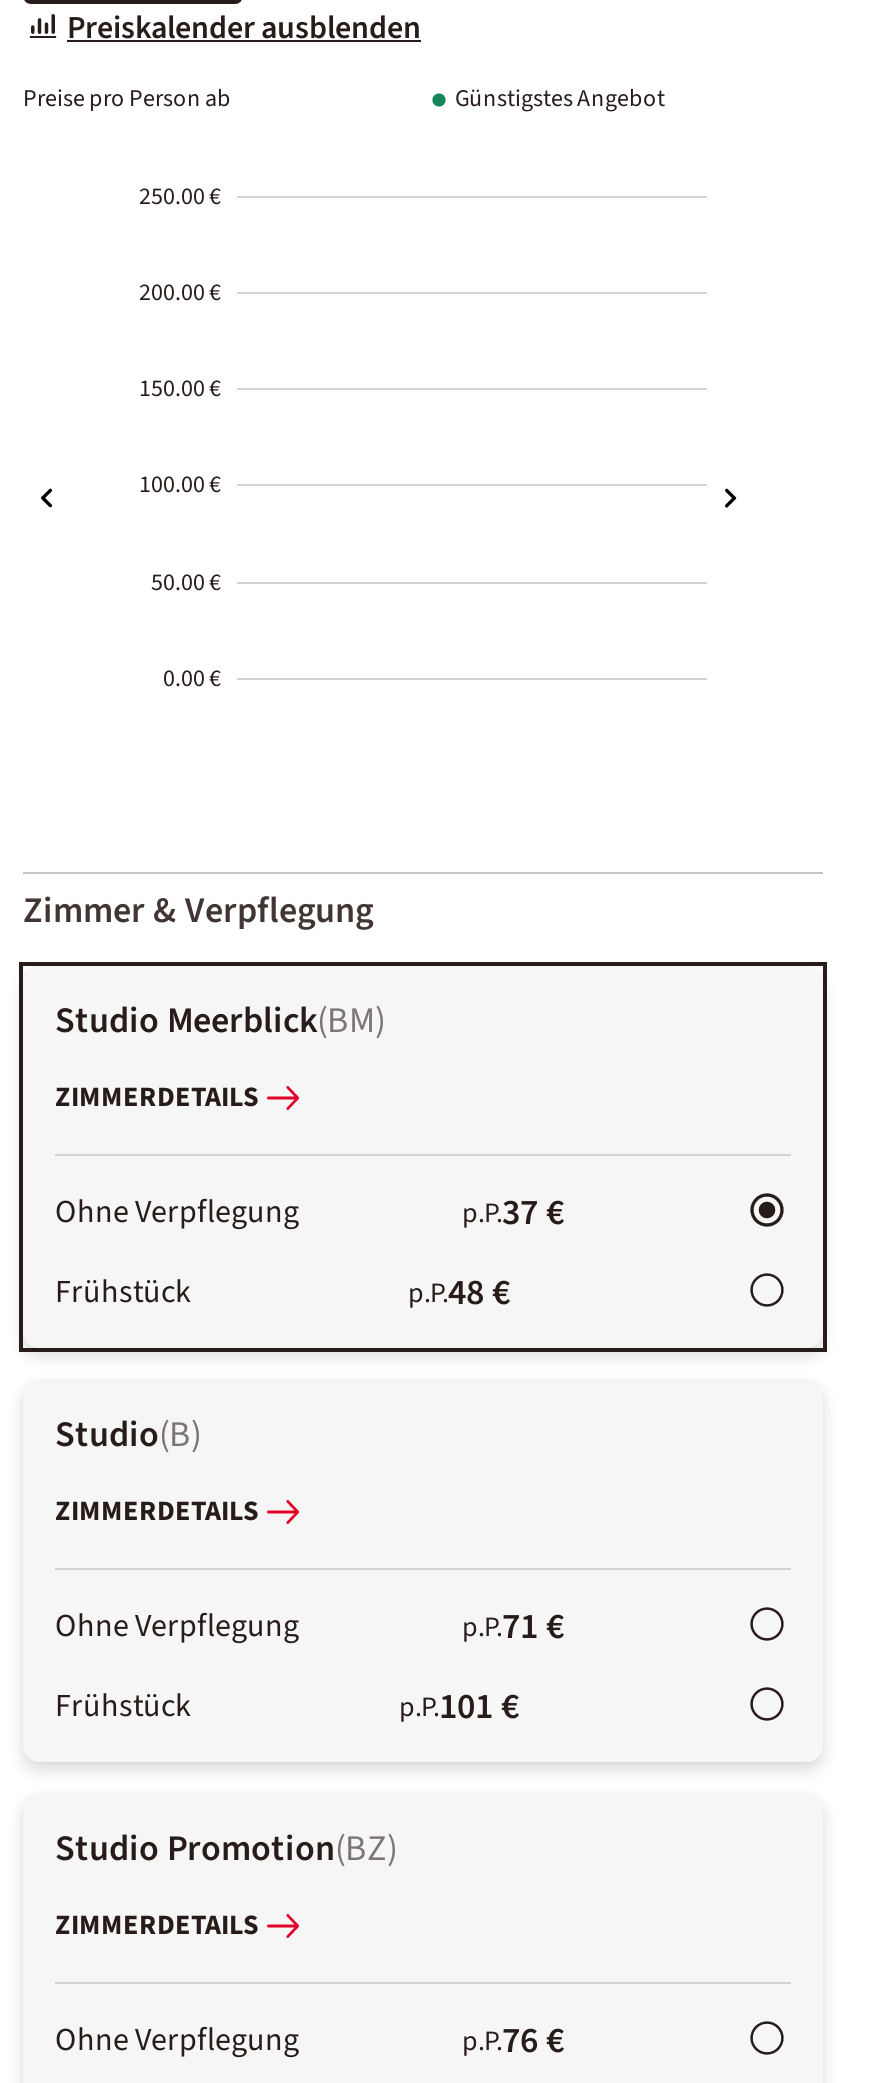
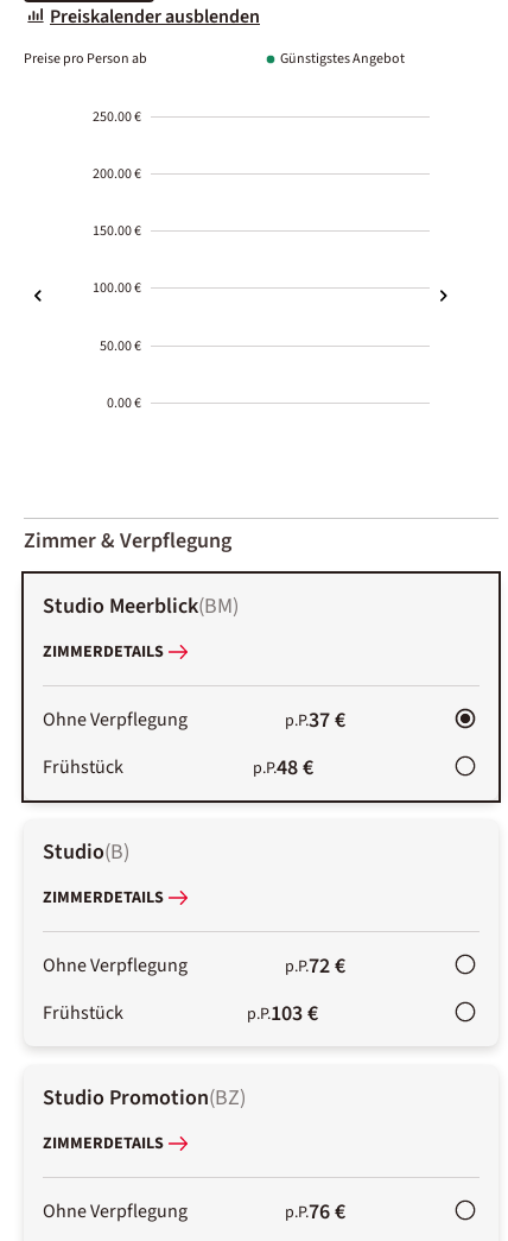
[462,1602,564,1652] p.P.71 € -> [284,951,345,981] p.P.72 €
[399,1682,519,1732] p.P.101 € -> [247,999,318,1028] p.P.103 €

